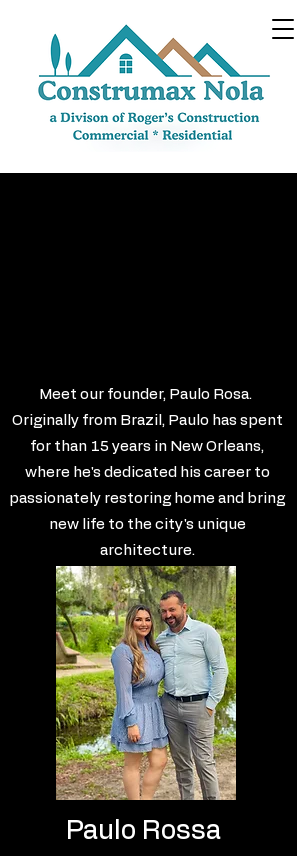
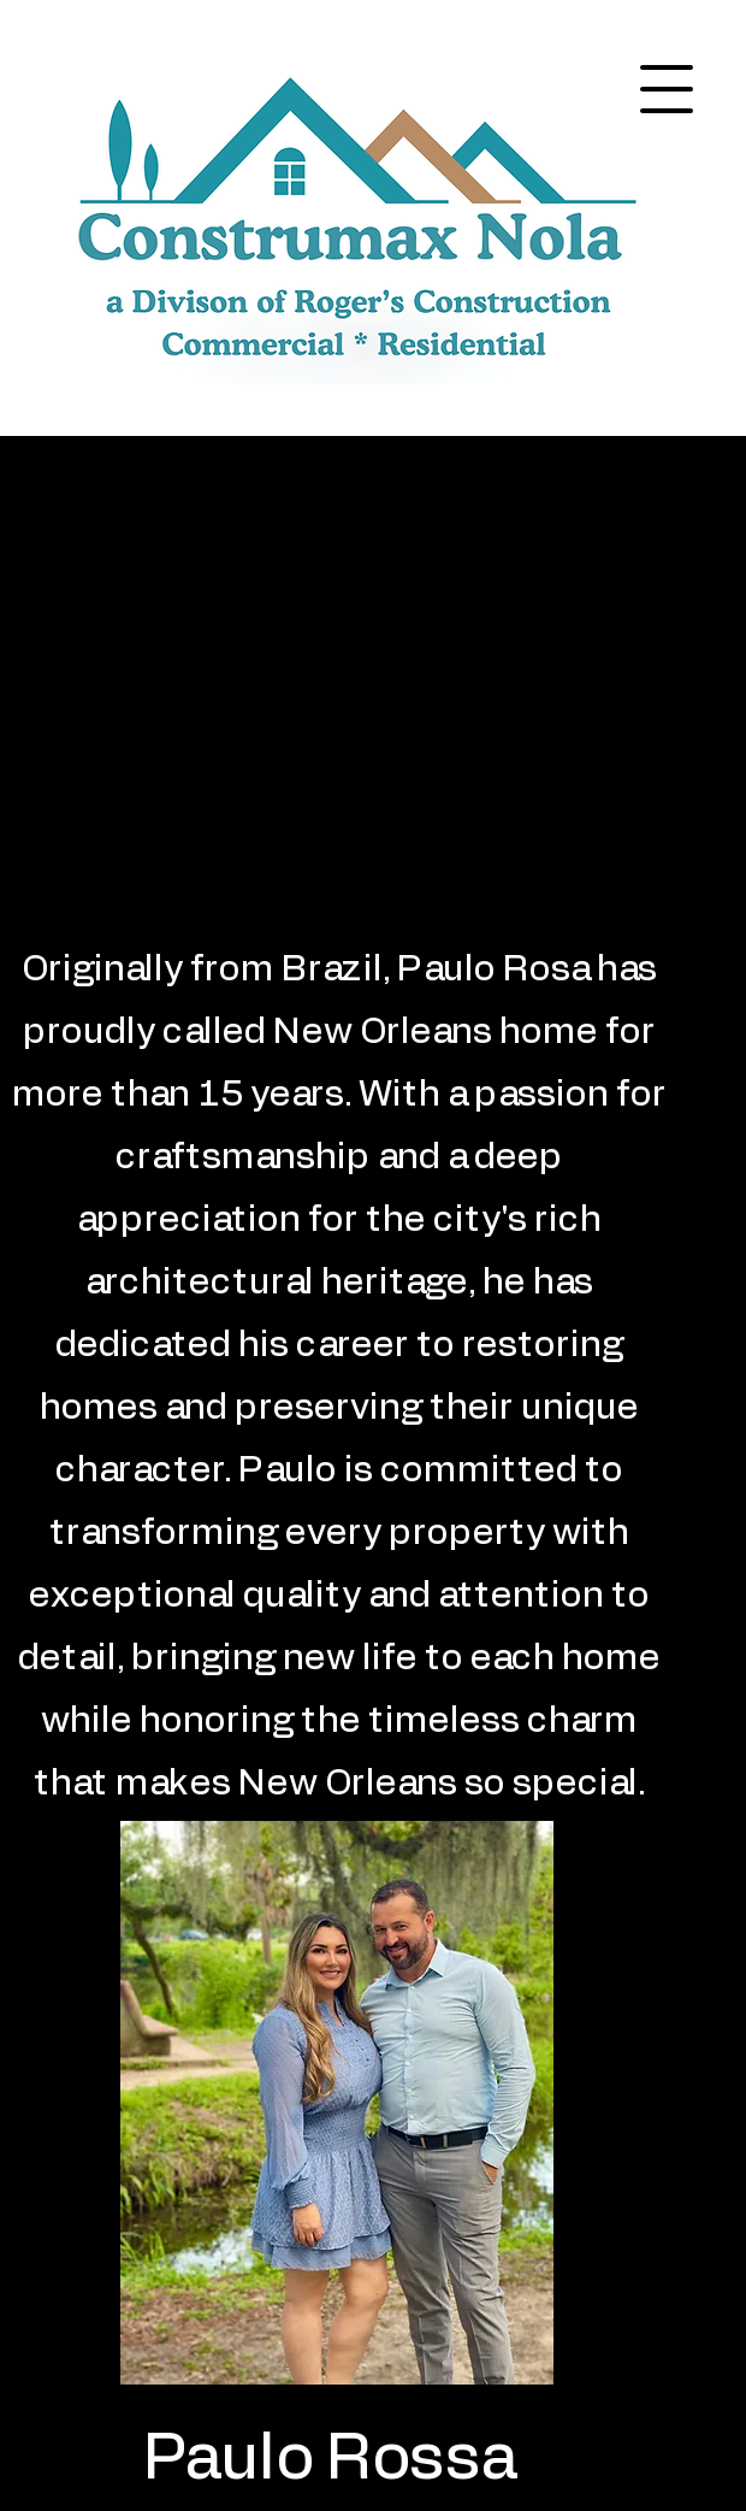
[9,387,285,558] Meet our founder, Paulo Rosa. | Originally from Brazil, Paulo has spent | for than 15 years in New Orleans, | where he's dedicated his career to | passionately restoring home and bring | new life to the city's unique | architecture. -> [12,951,667,1802] Originally from Brazil, Paulo Rosa has | proudly called New Orleans home for | more than 15 years. With a passion for | craftsmanship and a deep | appreciation for the city's rich | architectural heritage, he has | dedicated his career to restoring | homes and preserving their unique | character. Paulo is committed to | transforming every property with | exceptional quality and attention to | detail, bringing new life to each home | while honoring the timeless charm | that makes New Orleans so special.

